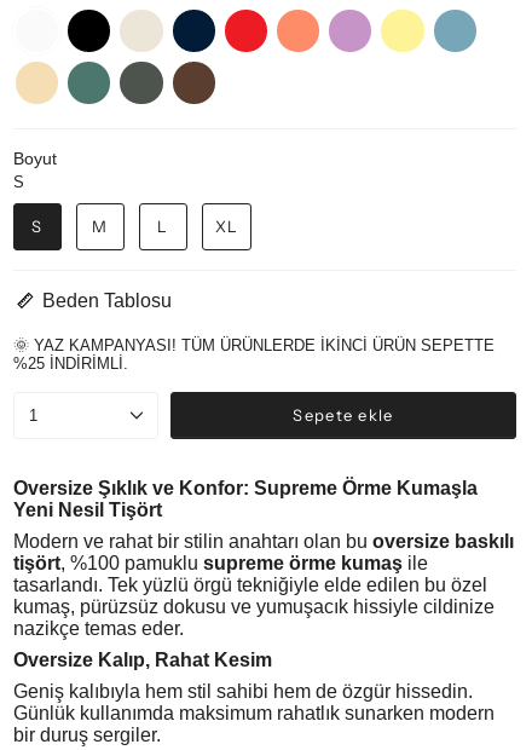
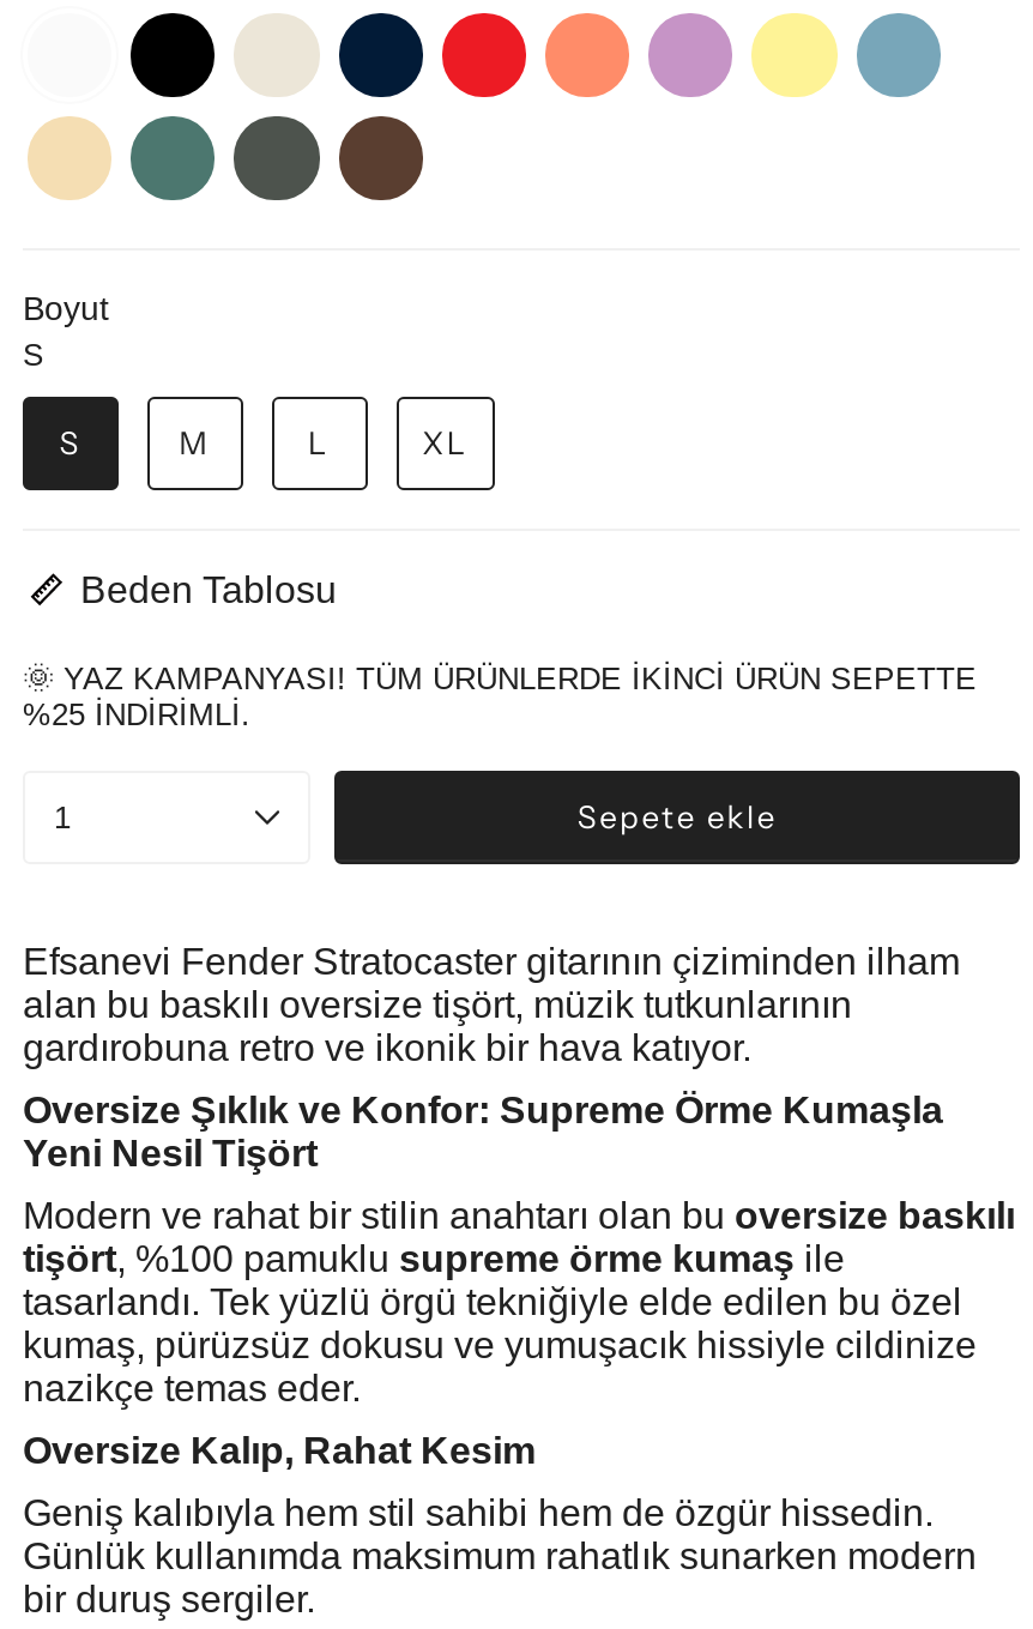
none -> [23,940,960,1067] Efsanevi Fender Stratocaster gitarının çiziminden ilham | alan bu baskılı oversize tişört, müzik tutkunlarının | gardırobuna retro ve ikonik bir hava katıyor.

